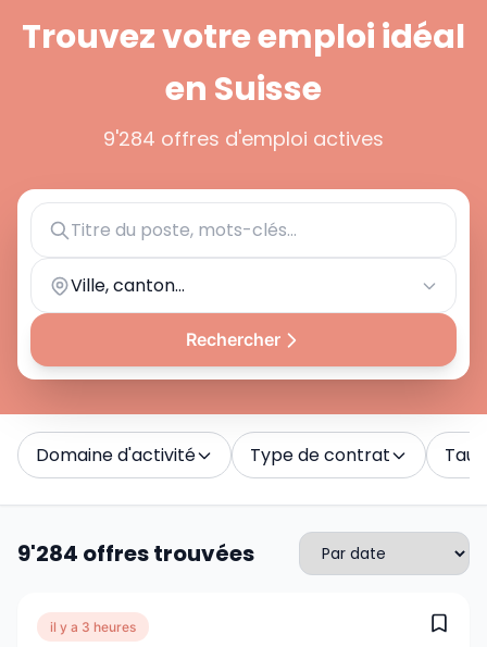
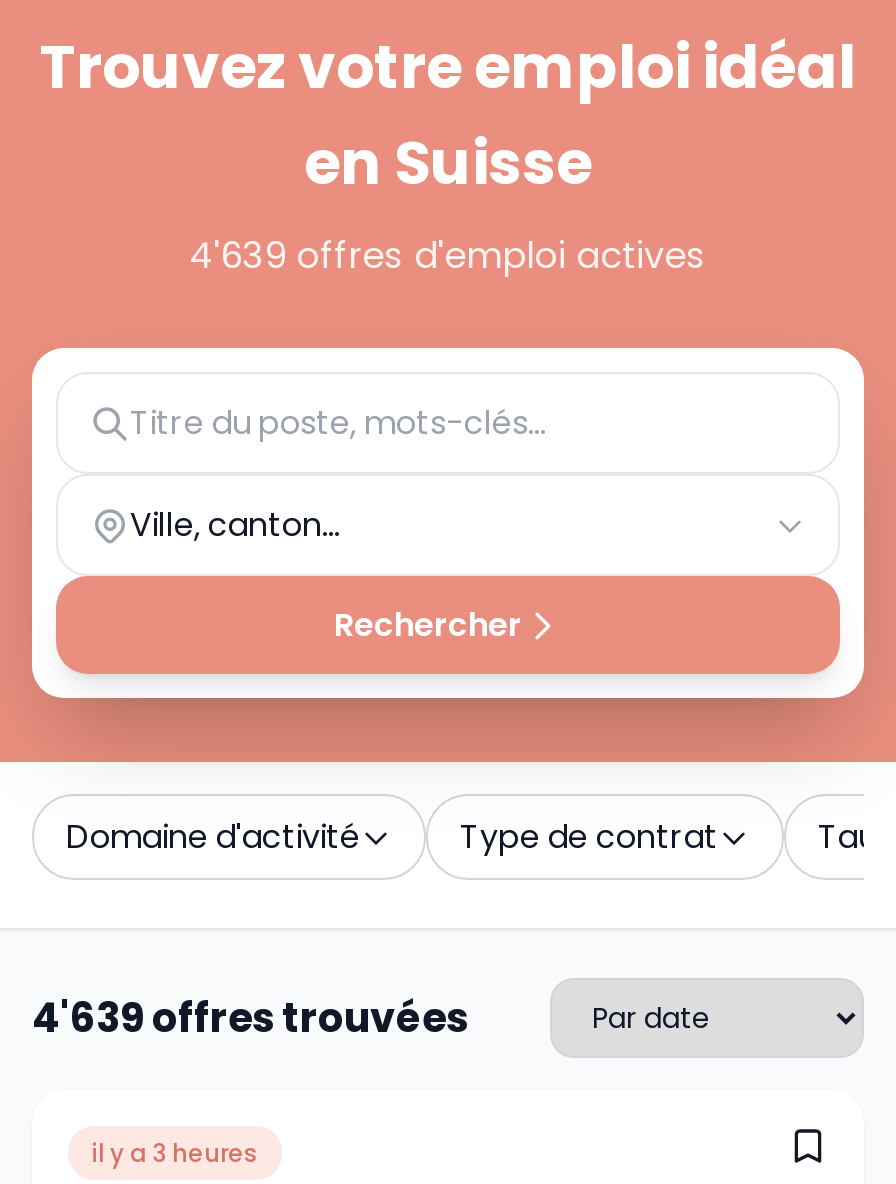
[103,125,384,152] 9'284 offres d'emploi actives -> [190,230,706,280] 4'639 offres d'emploi actives
[17,538,254,569] 9'284 offres trouvées -> [32,990,468,1046] 4'639 offres trouvées

